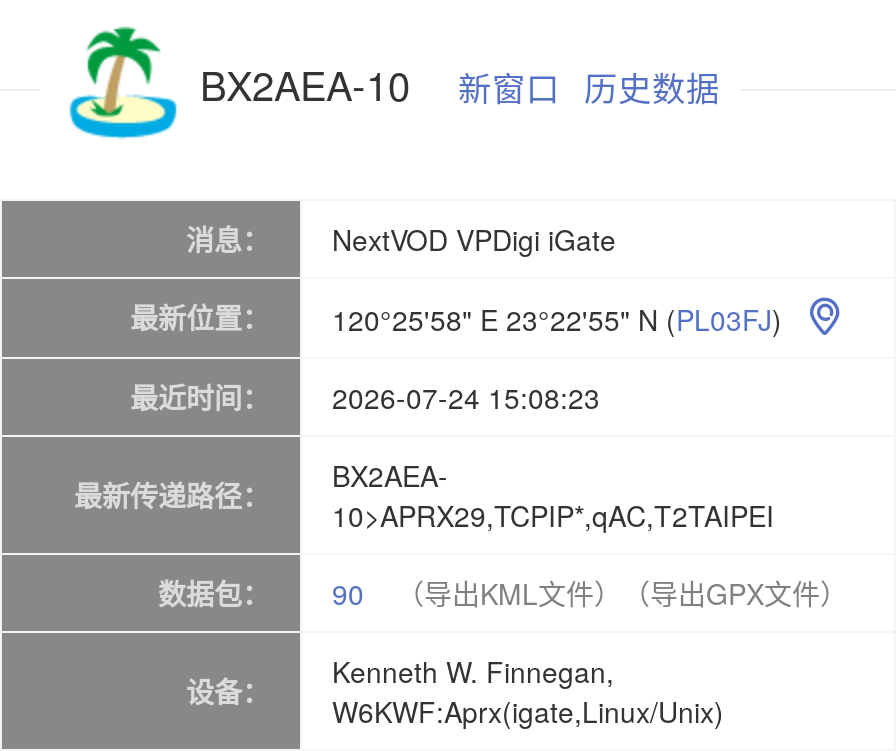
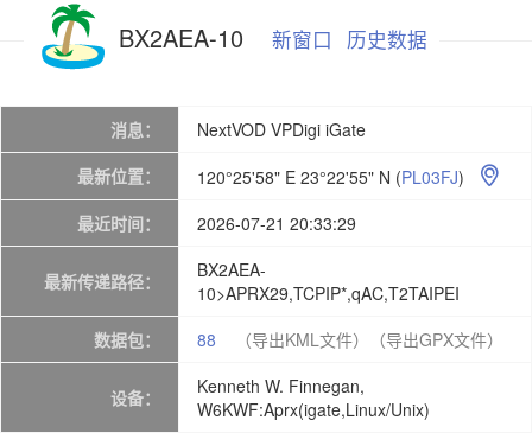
[130,377,600,417] 最近时间： 2026-07-24 15:08:23 -> [77,211,356,235] 最近时间： 2026-07-21 20:33:29
[158,573,848,613] 数据包： 90 （导出KML文件）（导出GPX文件） -> [94,327,503,351] 数据包： 88 （导出KML文件）（导出GPX文件）

